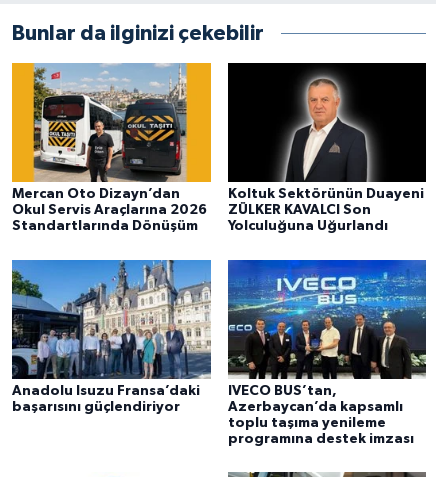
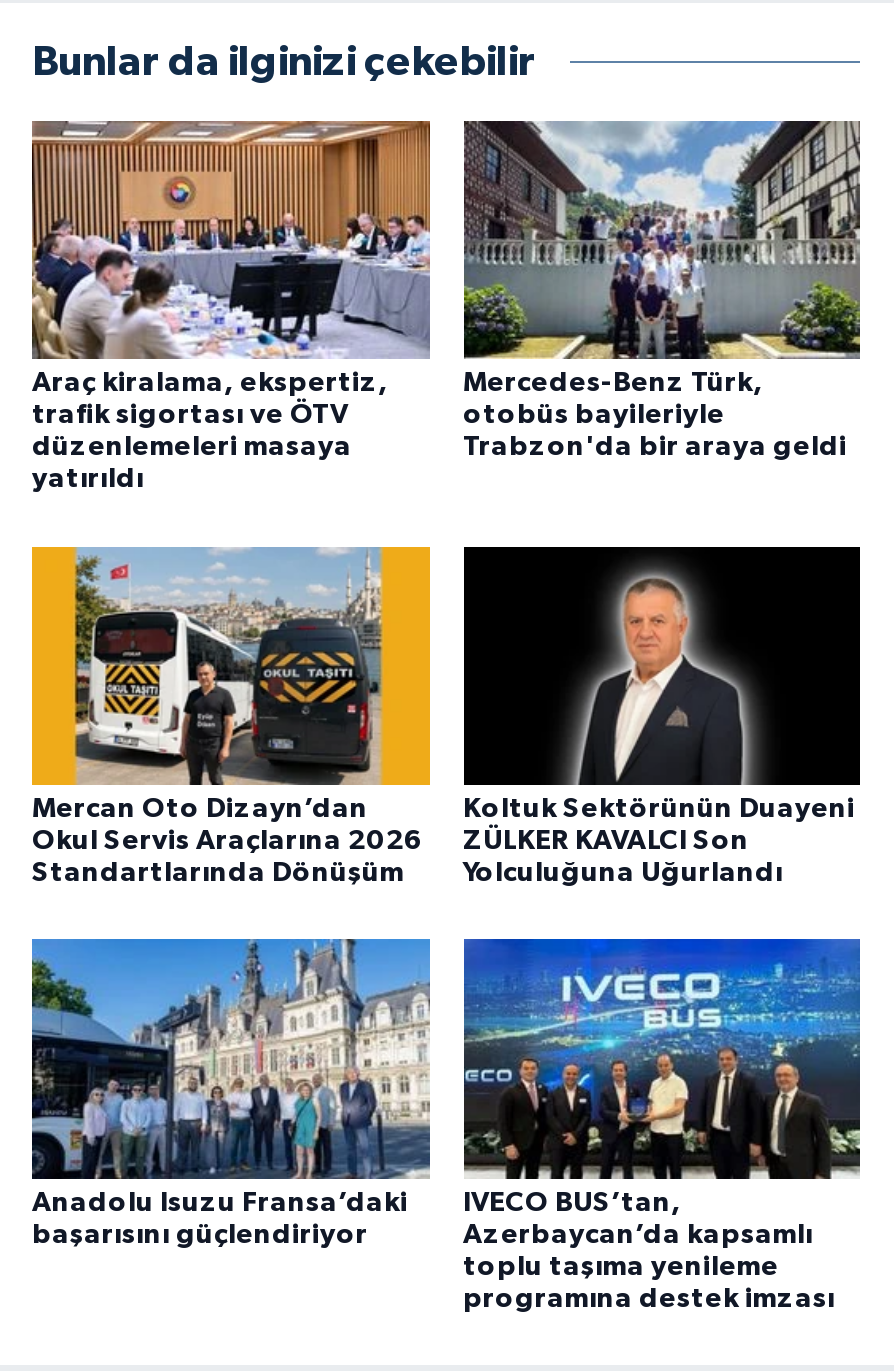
none -> [30,119,432,493] [image] | Araç kiralama, ekspertiz, | trafik sigortası ve ÖTV | düzenlemeleri masaya | yatırıldı
none -> [462,119,862,461] [image] | Mercedes-Benz Türk, | otobüs bayileriyle | Trabzon'da bir araya geldi

